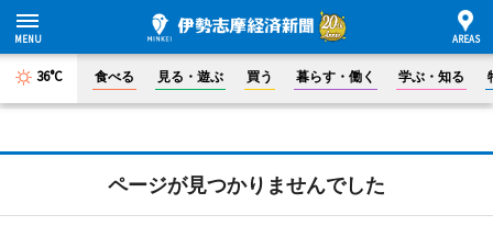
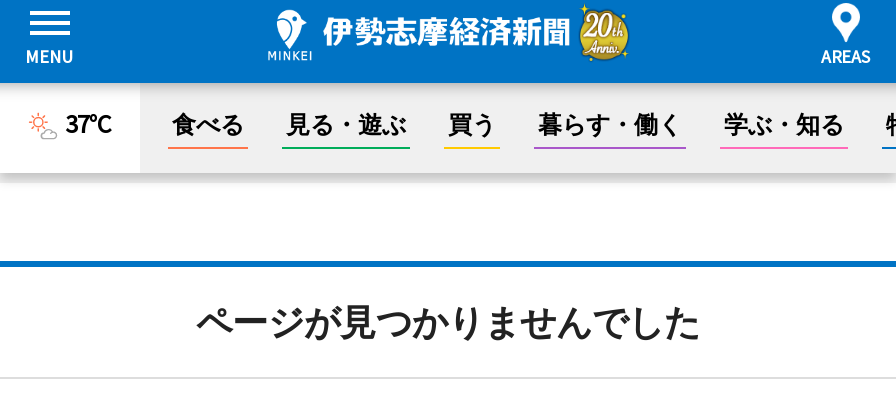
[36,67,62,86] 36°C -> [65,108,113,142] 37°C

